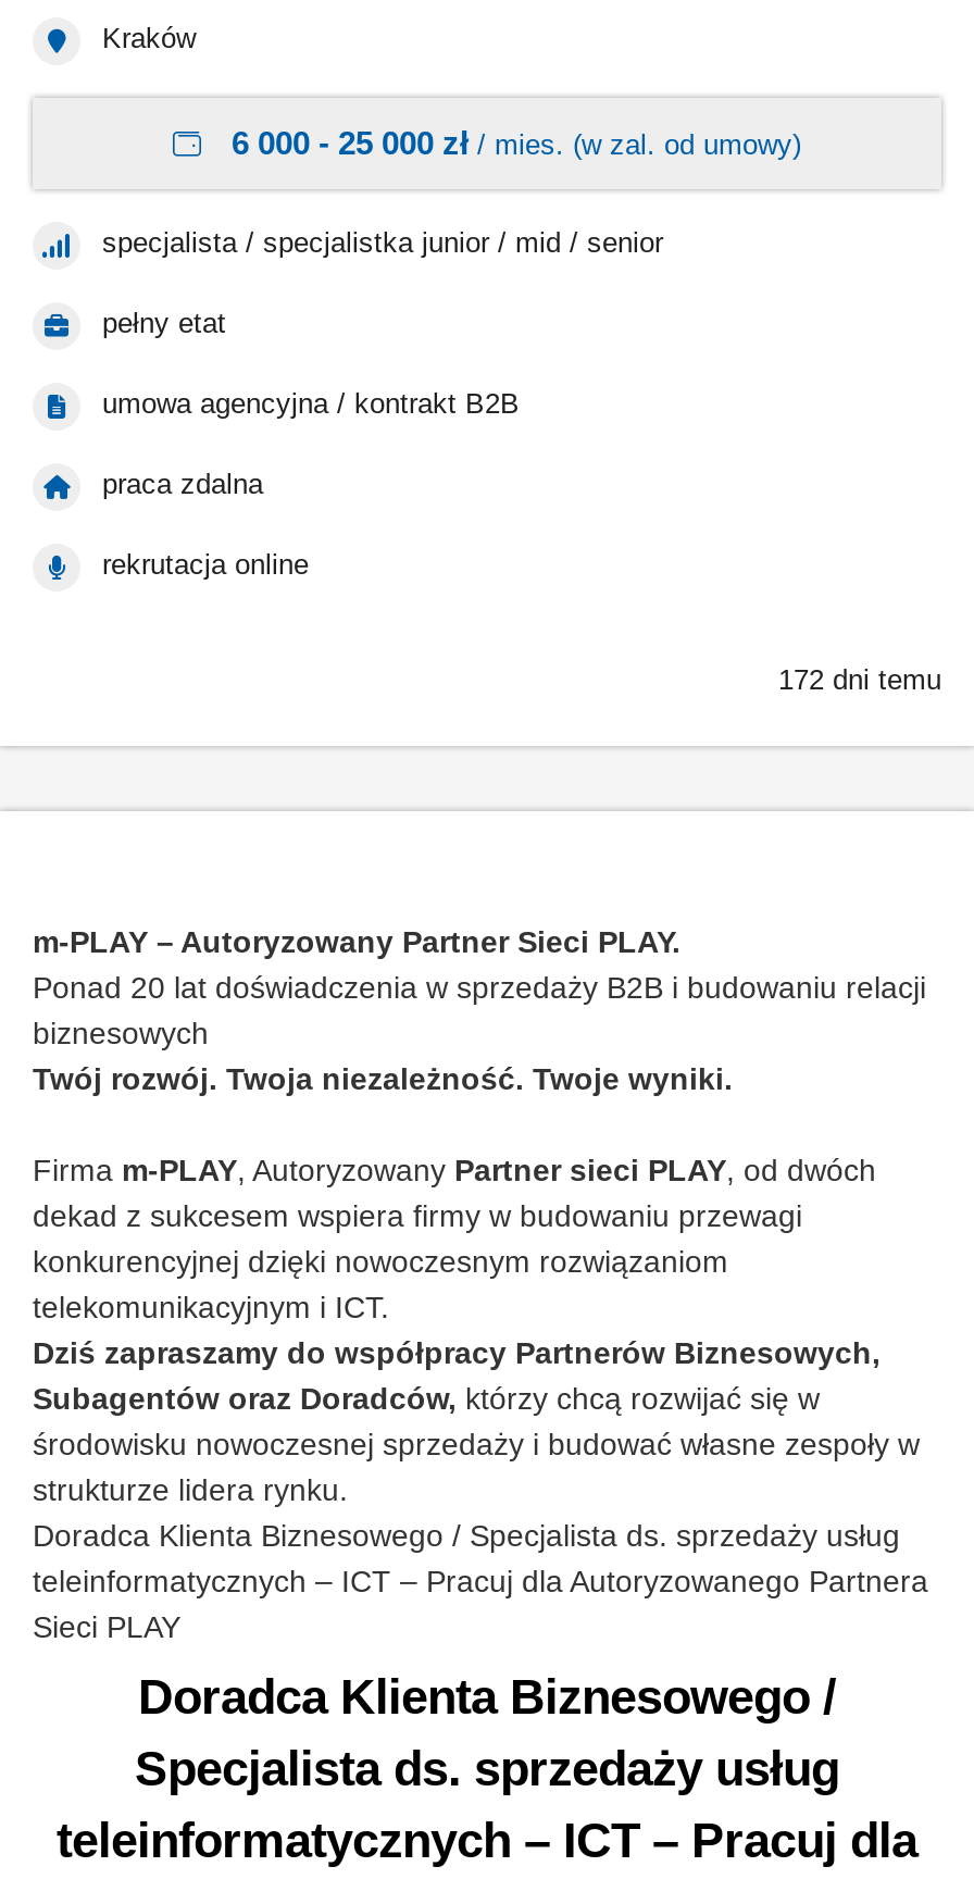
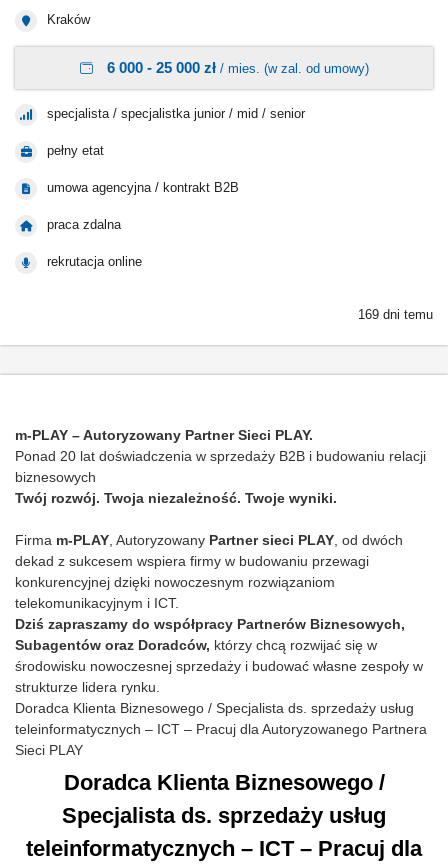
[778,663,941,696] 172 dni temu -> [358,307,433,322] 169 dni temu

